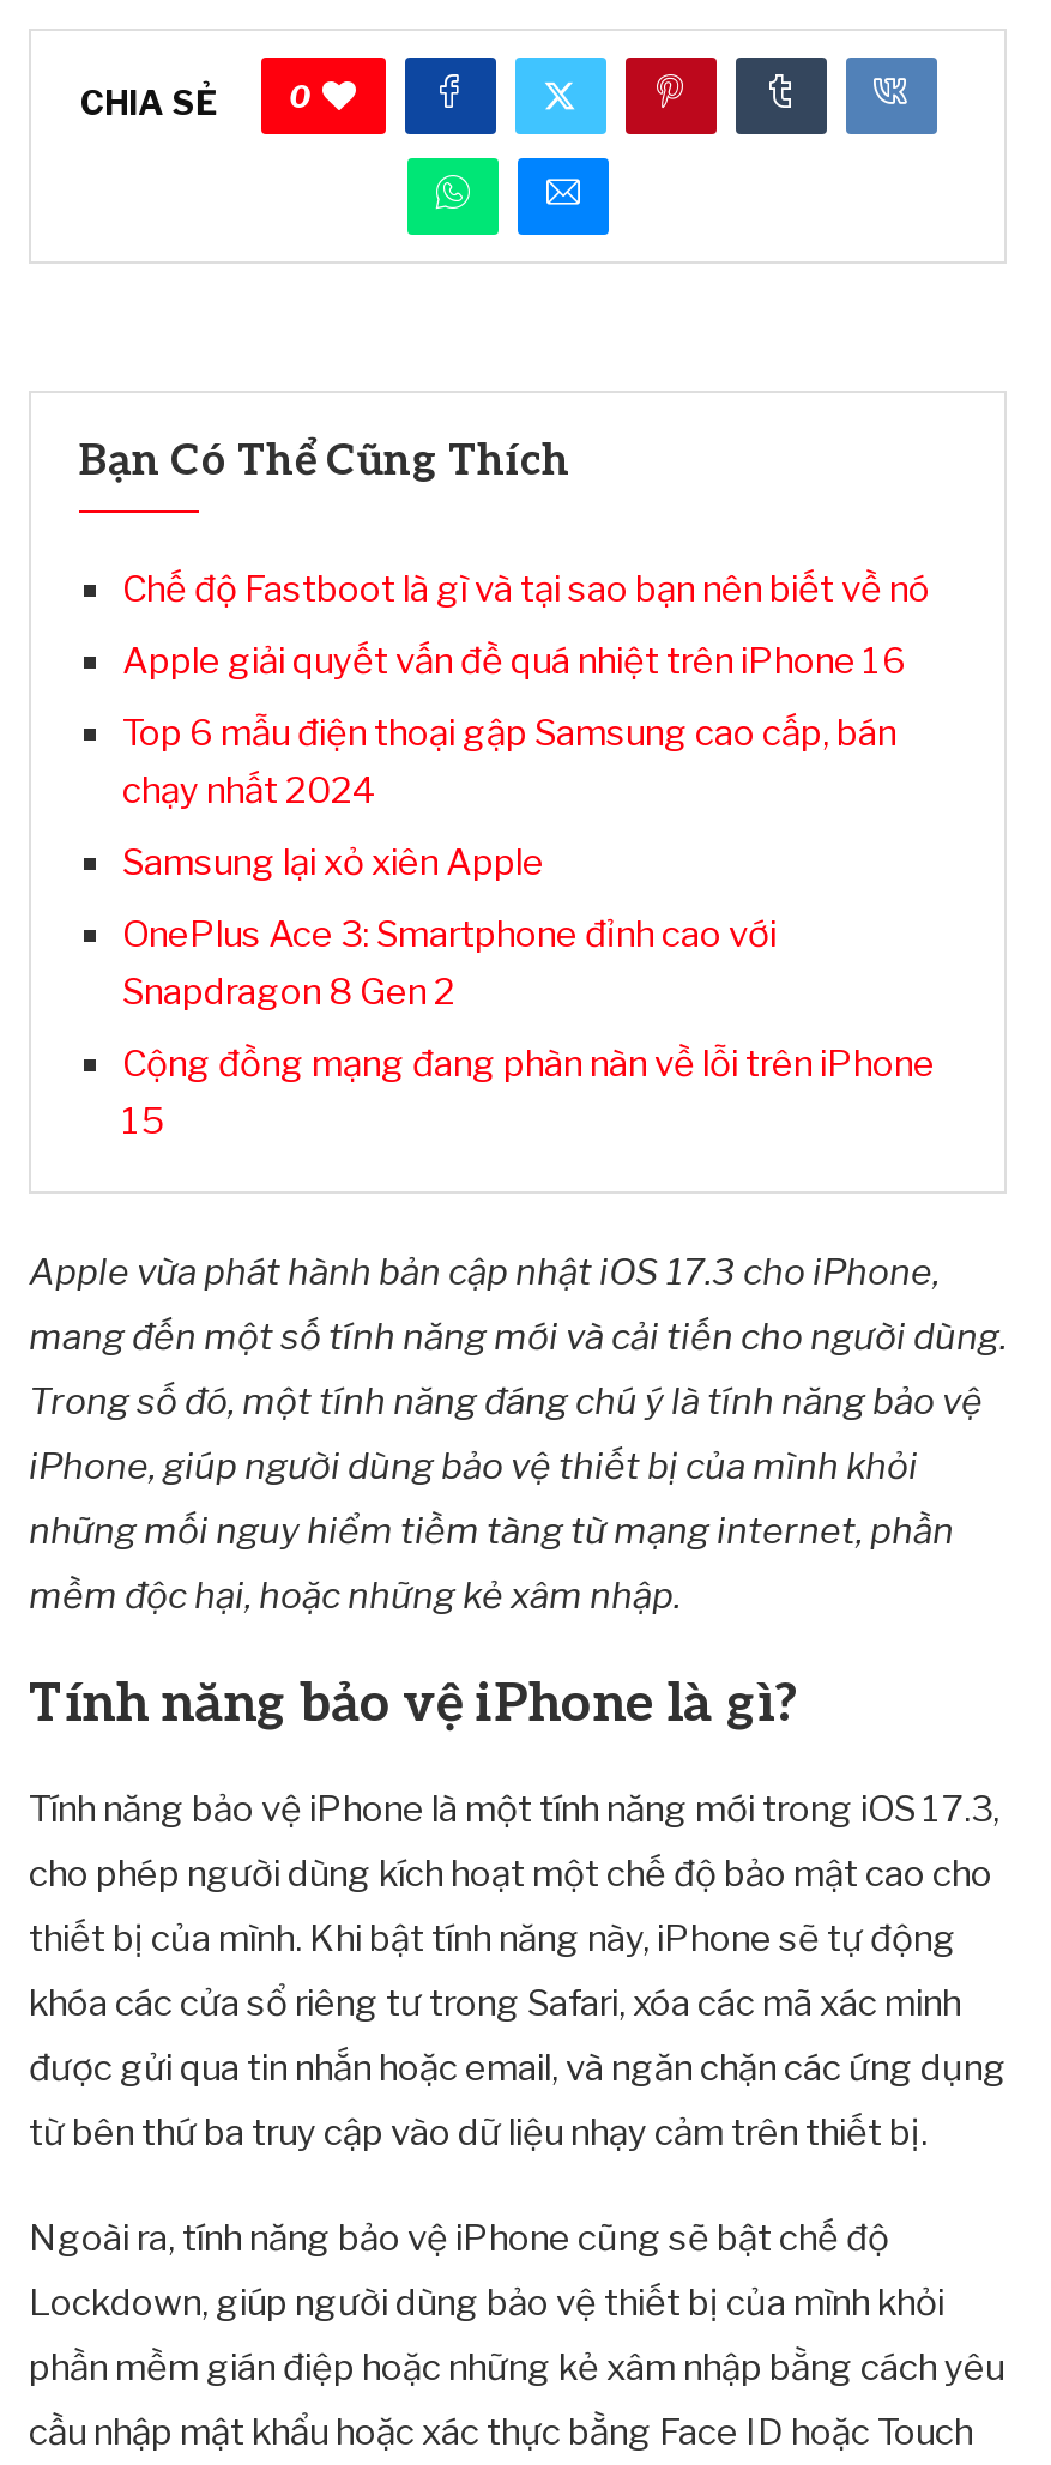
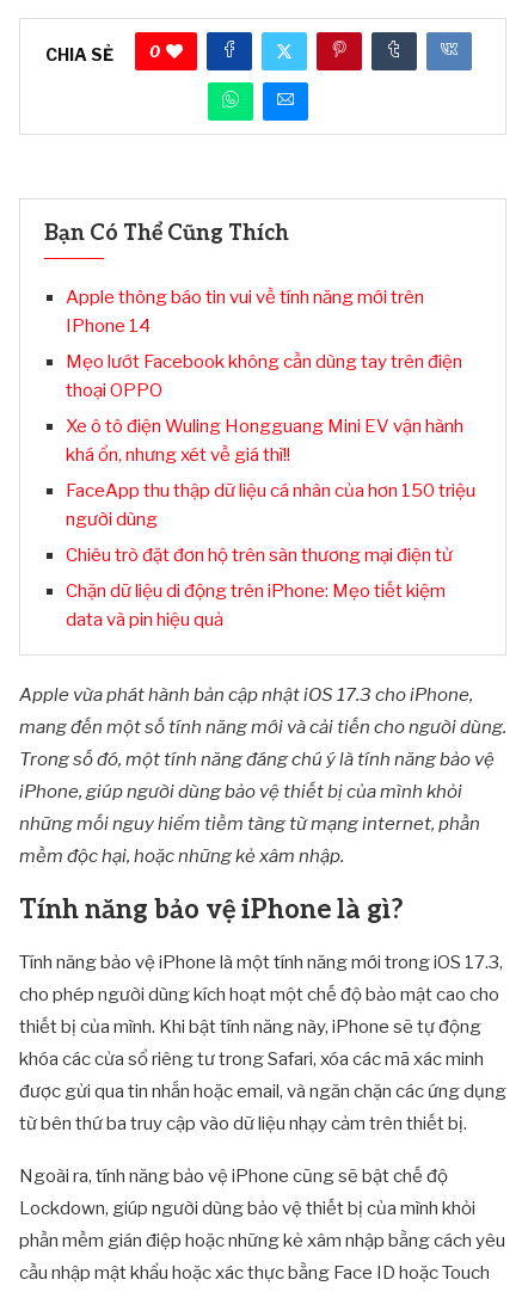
[122,568,930,612] Chế độ Fastboot là gì và tại sao bạn nên biết về nó -> [66,287,424,337] Apple thông báo tin vui về tính năng mới trên | IPhone 14
[122,640,906,684] Apple giải quyết vấn đề quá nhiệt trên iPhone 16 -> [66,351,462,401] Mẹo lướt Facebook không cần dùng tay trên điện | thoại OPPO
[122,712,896,813] Top 6 mẫu điện thoại gập Samsung cao cấp, bán | chạy nhất 2024 -> [66,416,463,466] Xe ô tô điện Wuling Hongguang Mini EV vận hành | khá ổn, nhưng xét về giá thì!!
[122,842,544,885] Samsung lại xỏ xiên Apple -> [66,480,475,530] FaceApp thu thập dữ liệu cá nhân của hơn 150 triệu | người dùng
[122,914,777,1014] OnePlus Ace 3: Smartphone đỉnh cao với | Snapdragon 8 Gen 2 -> [66,545,453,566] Chiêu trò đặt đơn hộ trên sàn thương mại điện tử
[122,1043,935,1144] Cộng đồng mạng đang phàn nàn về lỗi trên iPhone | 15 -> [66,581,446,631] Chặn dữ liệu di động trên iPhone: Mẹo tiết kiệm | data và pin hiệu quả

